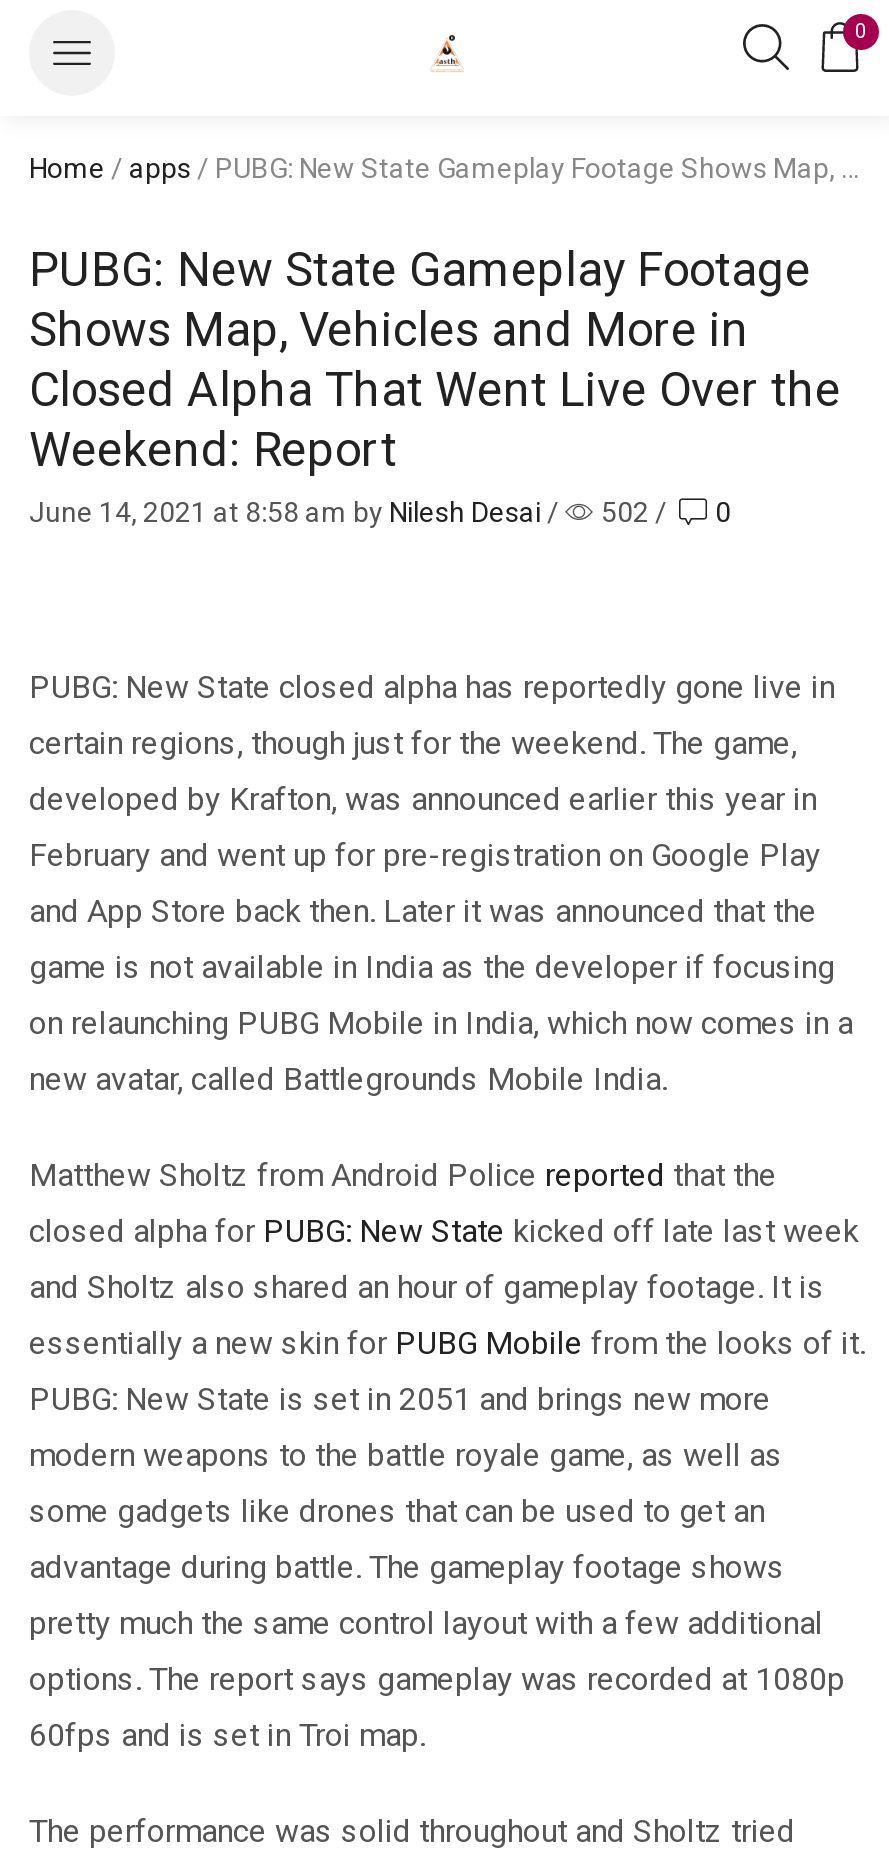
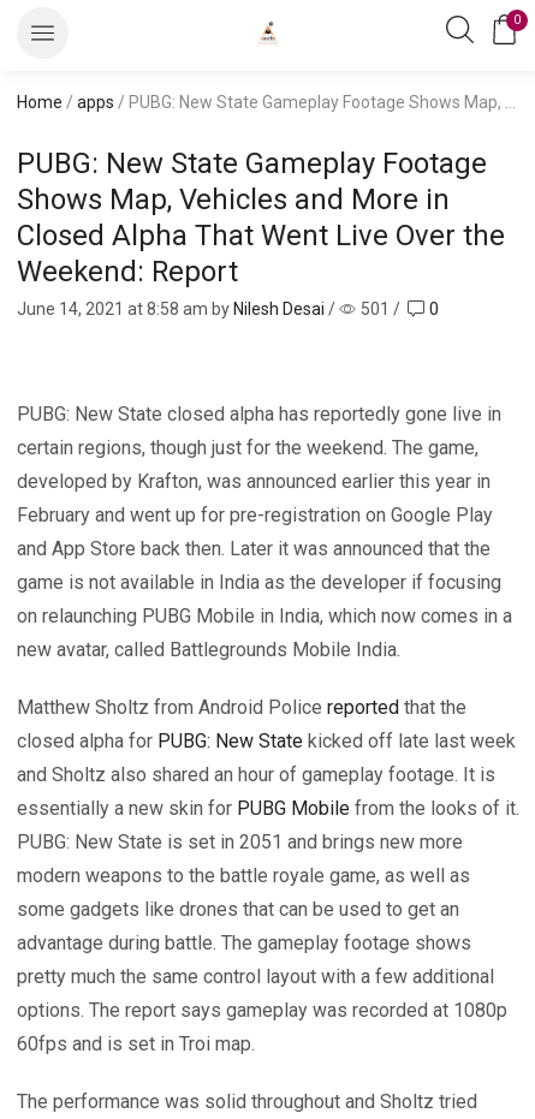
[29,496,731,528] June 14, 2021 at 8:58 am by Nilesh Desai / 502 / 0 -> [17,299,439,318] June 14, 2021 at 8:58 am by Nilesh Desai / 501 / 0

